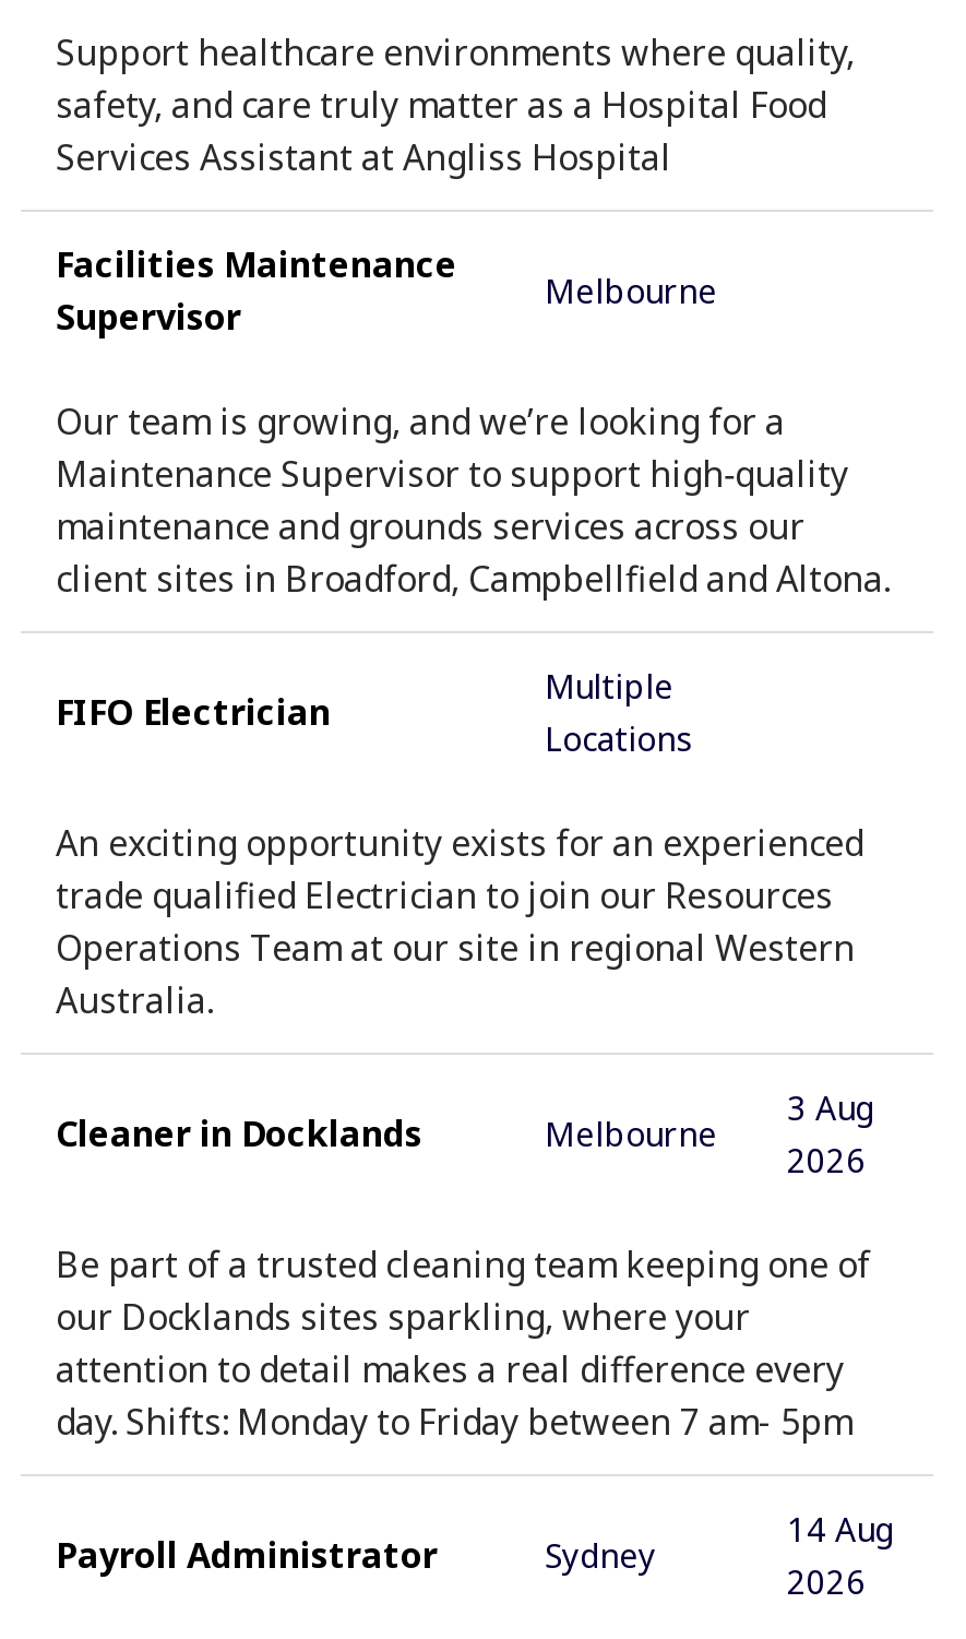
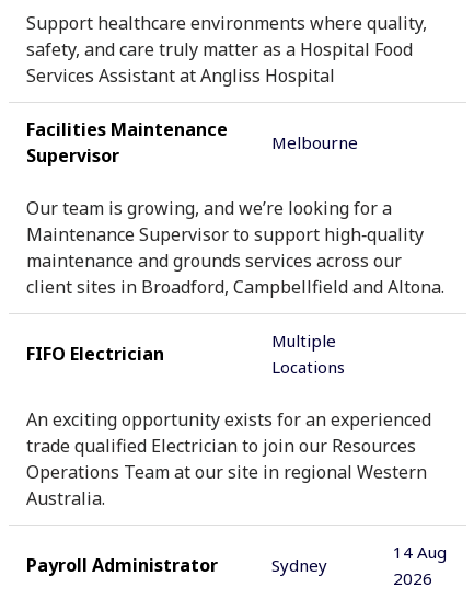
[56,1085,874,1445] 3 Aug | 2026 | Be part of a trusted cleaning team keeping one of | our Docklands sites sparkling, where your | attention to detail makes a real difference every | day. Shifts: Monday to Friday between 7 am- 5pm -> none
[56,1109,717,1157] Cleaner in Docklands | Melbourne -> none

